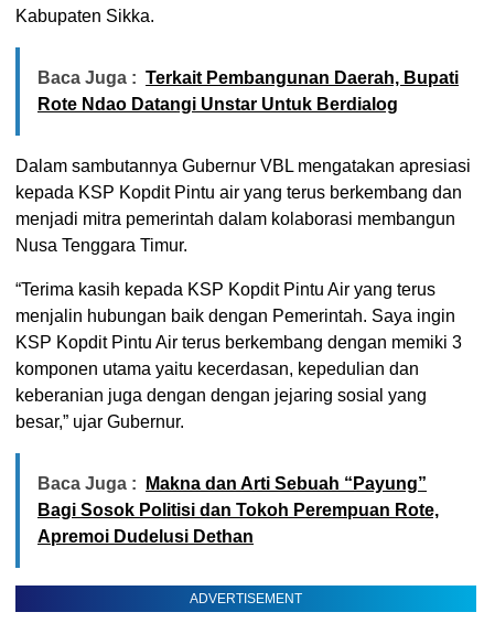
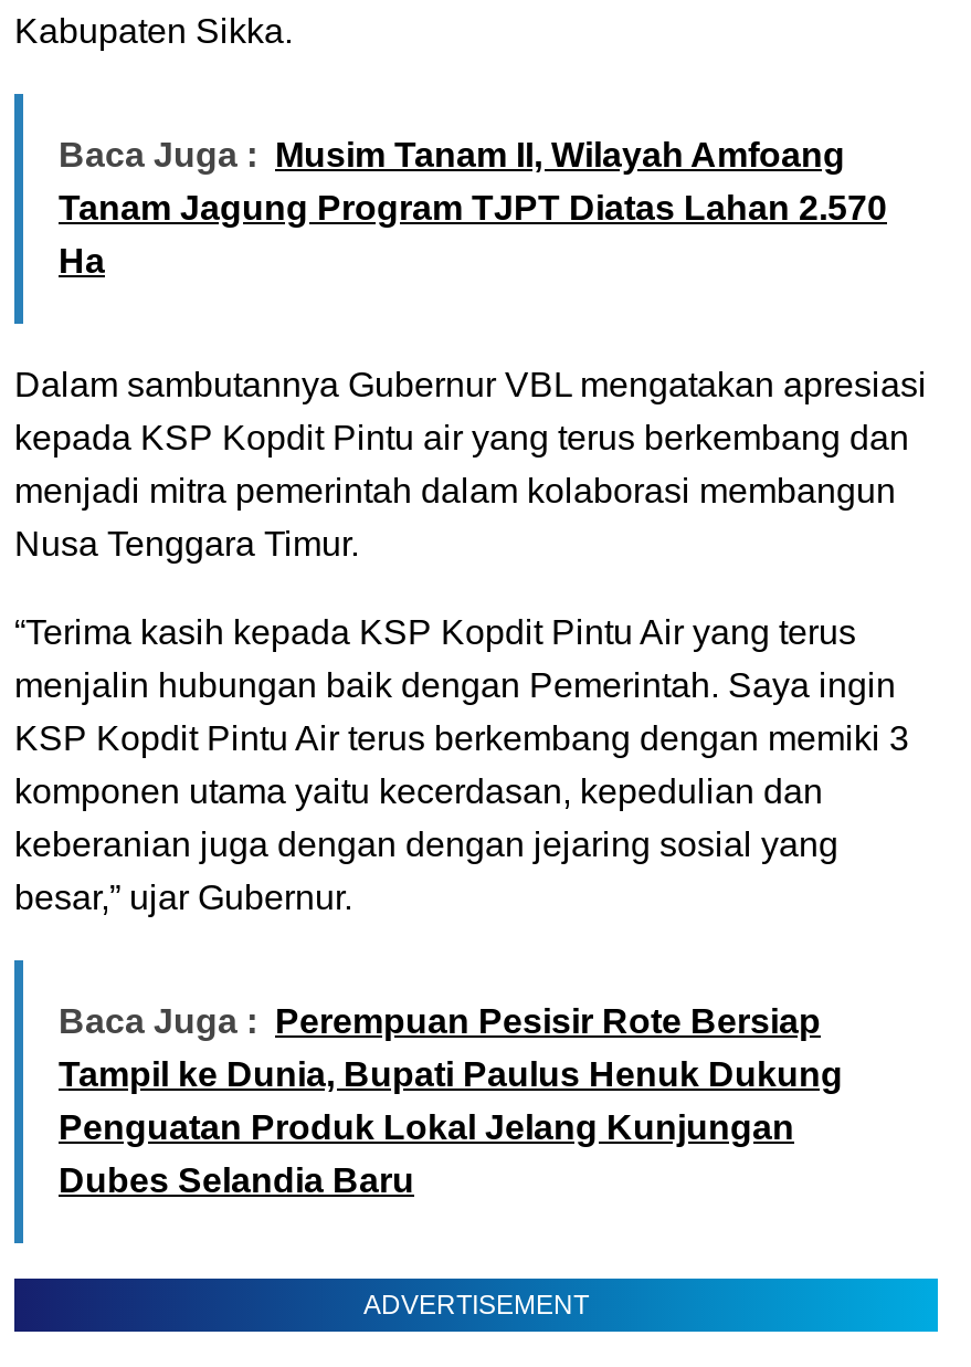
[37,68,459,113] Baca Juga : Terkait Pembangunan Daerah, Bupati | Rote Ndao Datangi Unstar Untuk Berdialog -> [59,135,887,278] Baca Juga : Musim Tanam II, Wilayah Amfoang | Tanam Jagung Program TJPT Diatas Lahan 2.570 | Ha
[37,474,439,545] Baca Juga : Makna dan Arti Sebuah “Payung” | Bagi Sosok Politisi dan Tokoh Perempuan Rote, | Apremoi Dudelusi Dethan -> [59,1001,843,1198] Baca Juga : Perempuan Pesisir Rote Bersiap | Tampil ke Dunia, Bupati Paulus Henuk Dukung | Penguatan Produk Lokal Jelang Kunjungan | Dubes Selandia Baru

